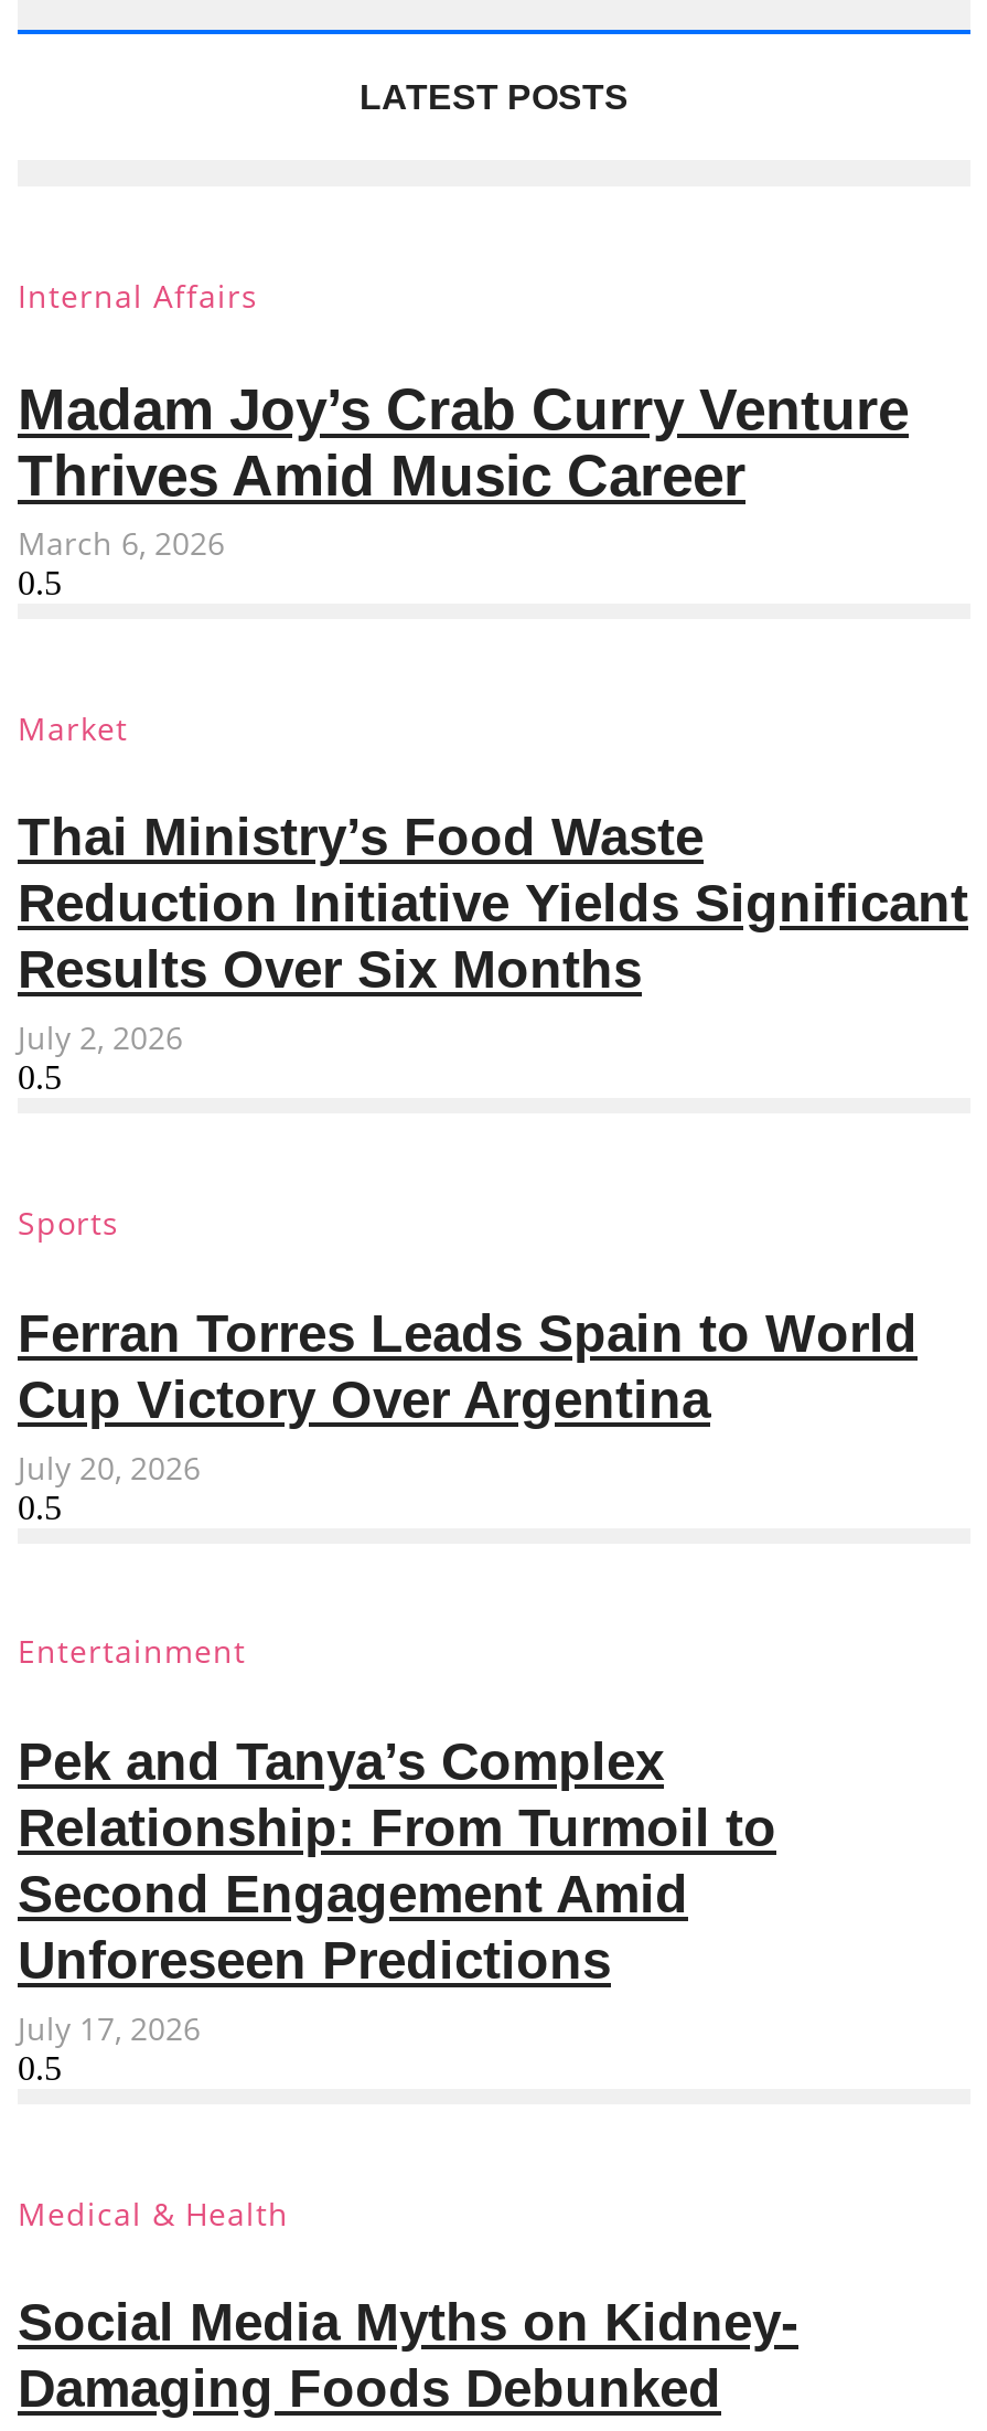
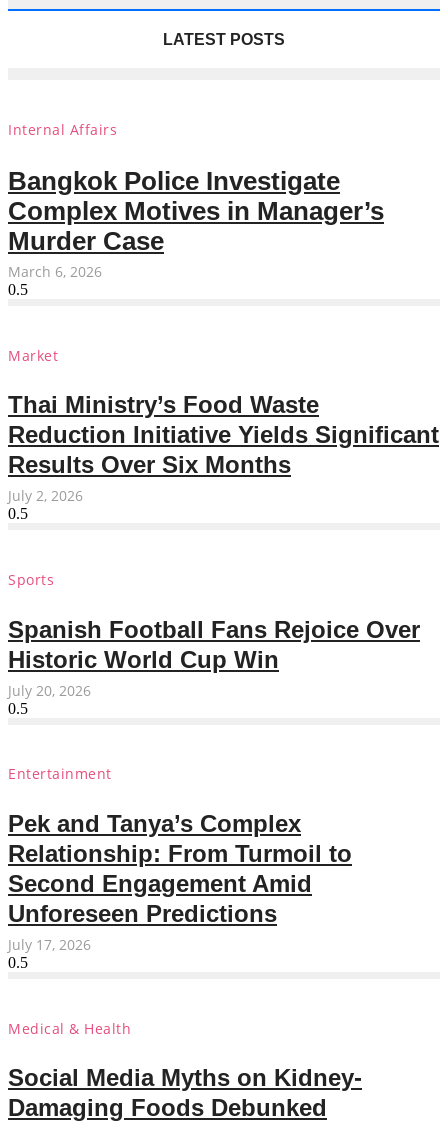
[18,377,909,509] Madam Joy’s Crab Curry Venture | Thrives Amid Music Career -> [8,166,384,256] Bangkok Police Investigate | Complex Motives in Manager’s | Murder Case
[18,1303,918,1428] Ferran Torres Leads Spain to World | Cup Victory Over Argentina -> [8,616,420,673] Spanish Football Fans Rejoice Over | Historic World Cup Win

